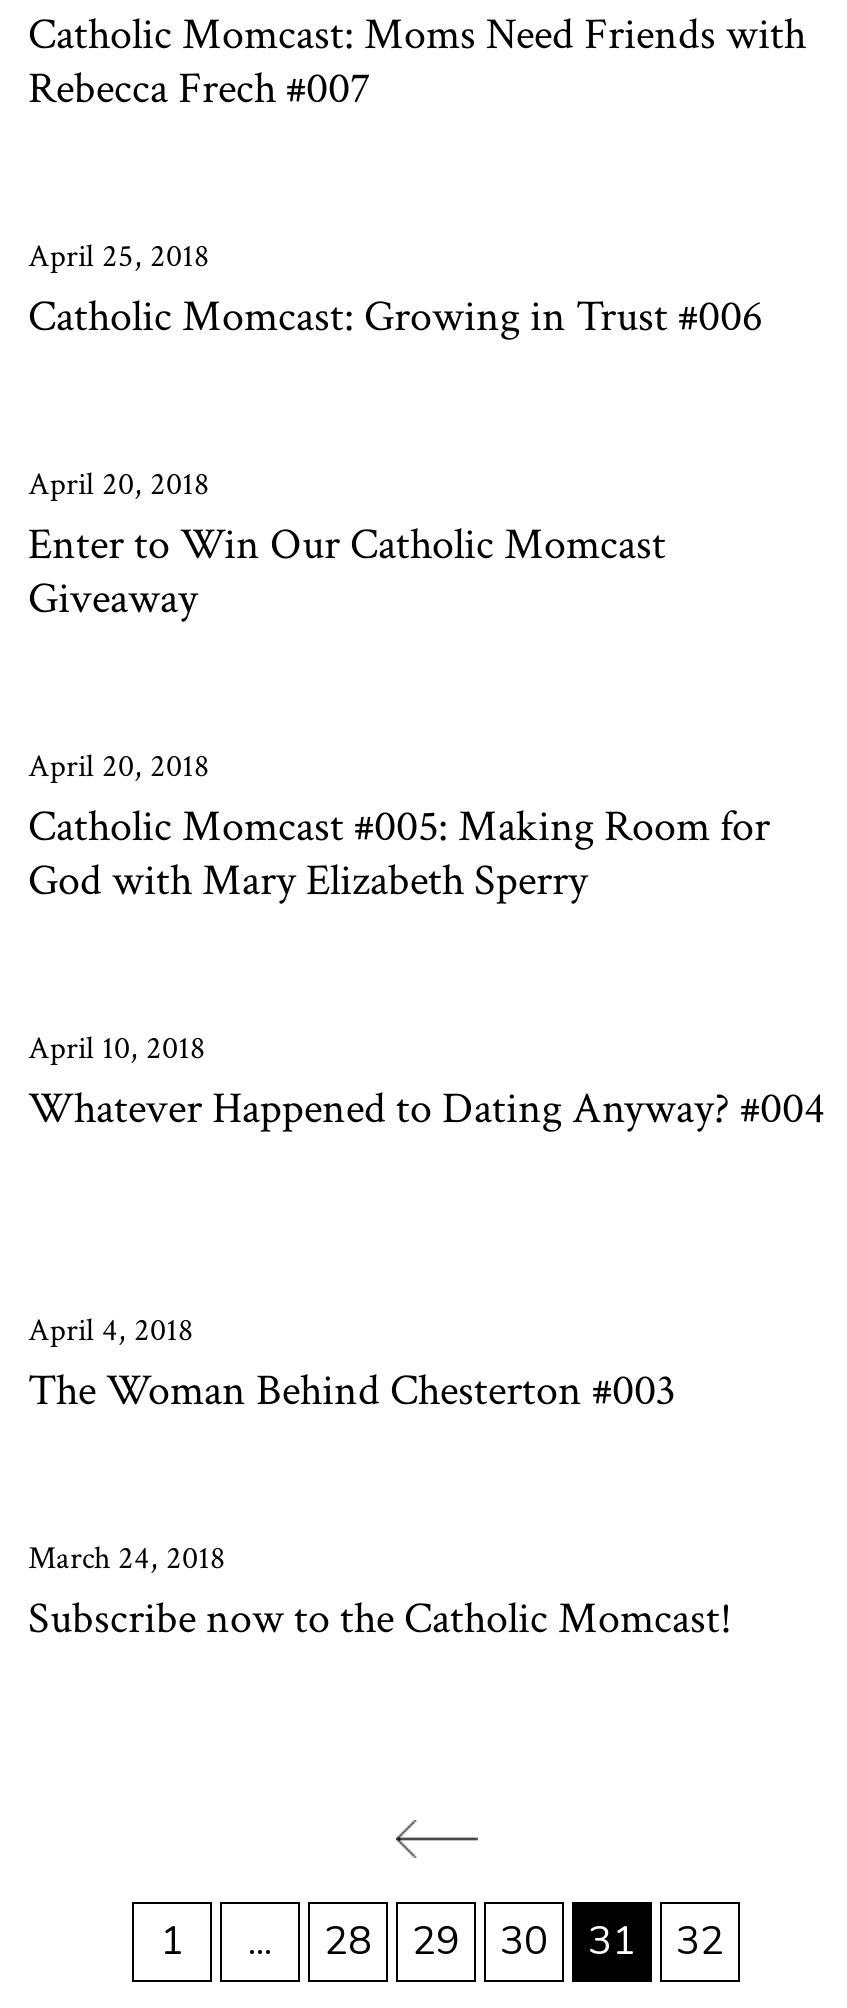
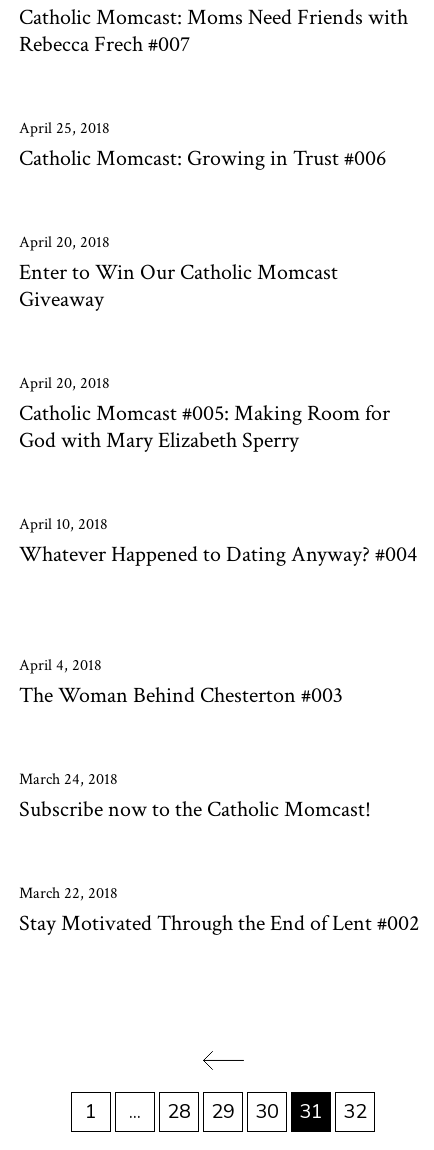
none -> [19,883,419,938] March 22, 2018 | Stay Motivated Through the End of Lent #002

